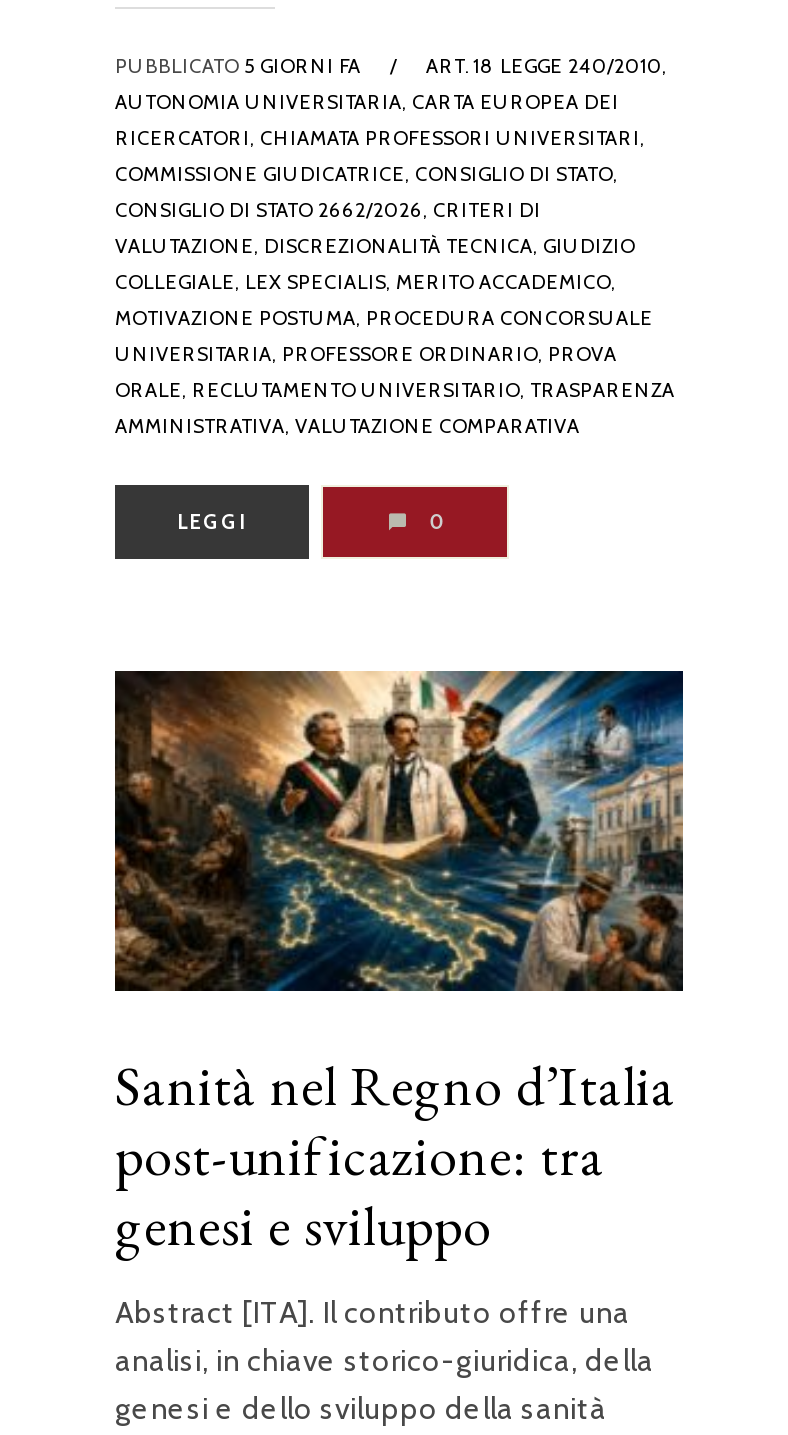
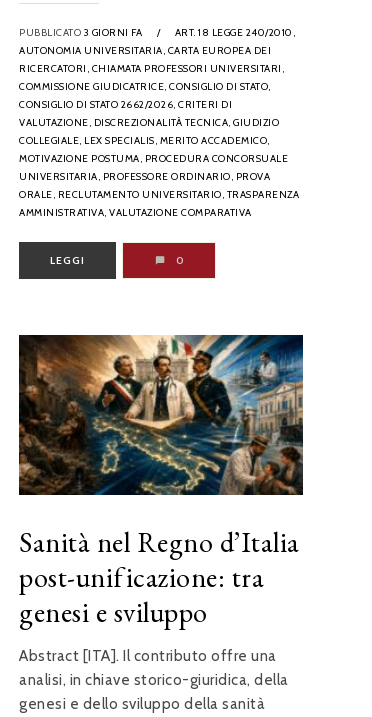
[115,53,361,79] PUBBLICATO 5 GIORNI FA -> [19,26,142,39] PUBBLICATO 3 GIORNI FA

